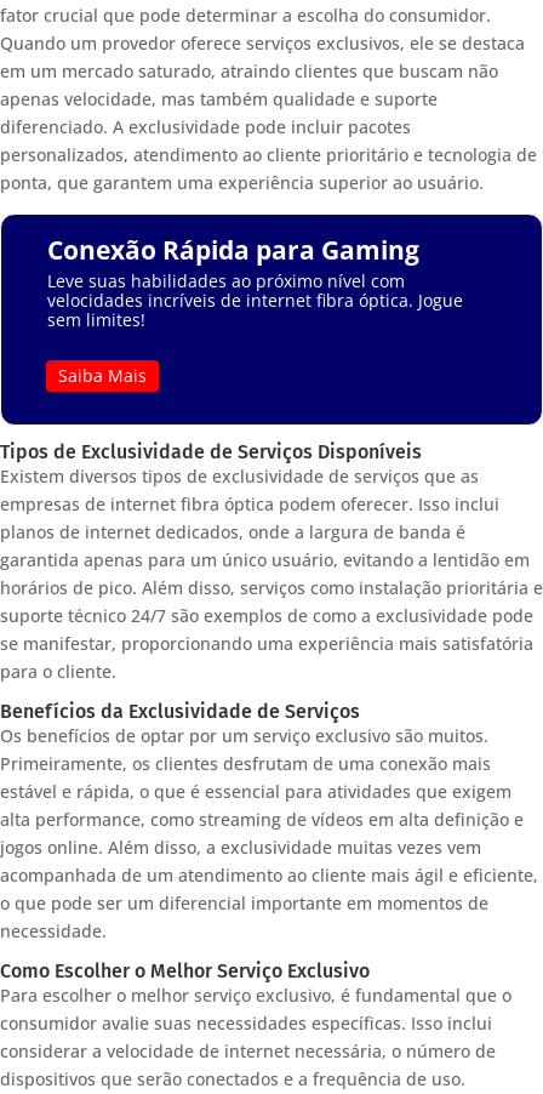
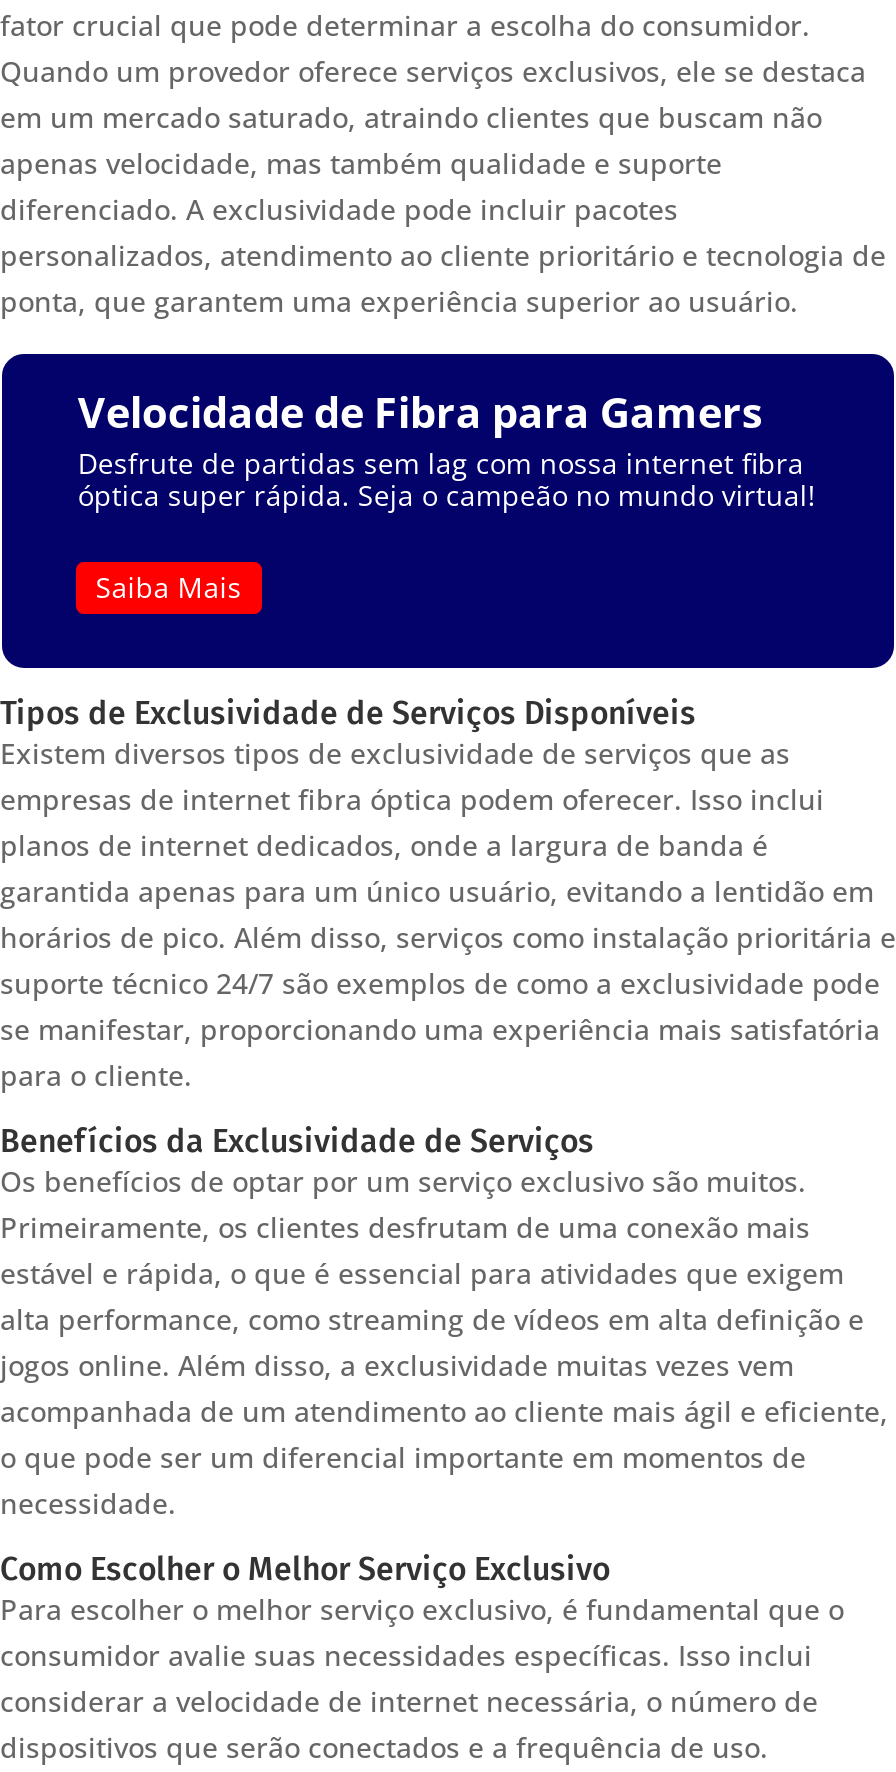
[47,233,463,332] Conexão Rápida para Gaming | Leve suas habilidades ao próximo nível com | velocidades incríveis de internet fibra óptica. Jogue | sem limites! -> [78,385,816,515] Velocidade de Fibra para Gamers | Desfrute de partidas sem lag com nossa internet fibra | óptica super rápida. Seja o campeão no mundo virtual!

